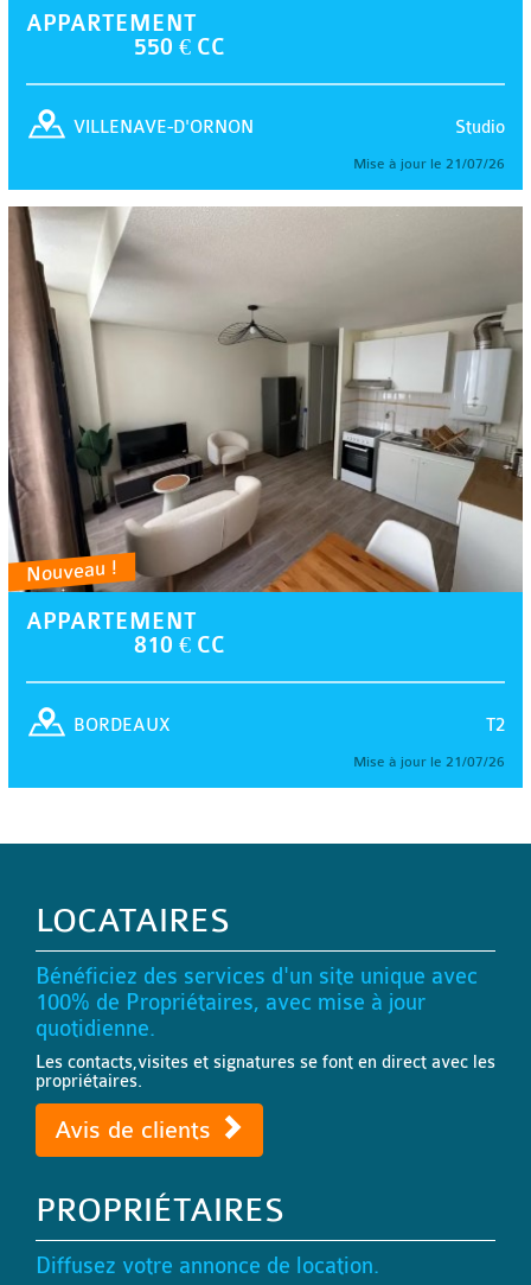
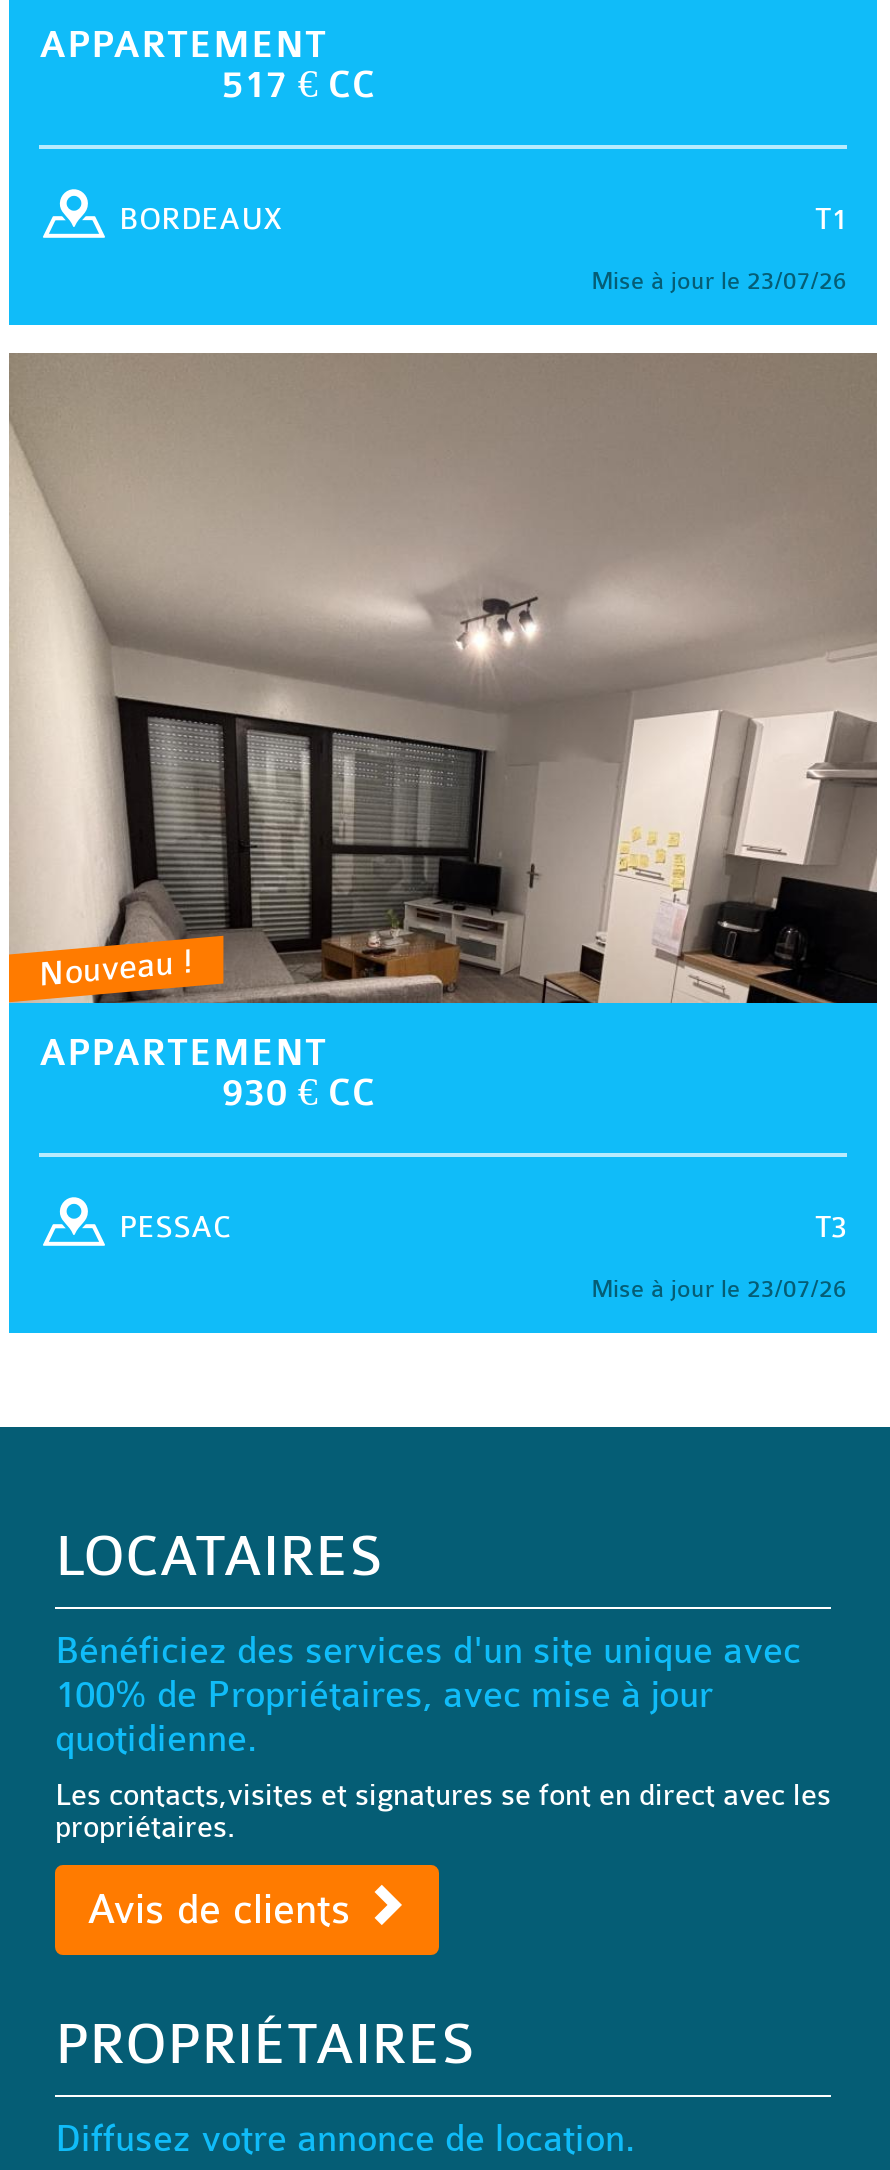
[134,34,226,60] 550 € CC -> [222,62,376,106] 517 € CC
[73,117,505,137] Studio | VILLENAVE-D'ORNON -> [119,202,847,236] T1 | BORDEAUX
[353,155,505,171] Mise à jour le 21/07/26 -> [591,266,847,294] Mise à jour le 23/07/26
[7,206,523,659] [image] | 810 € CC -> [9,353,879,1115] [image] | 930 € CC
[73,715,505,736] T2 | BORDEAUX -> [119,1211,847,1245] T3 | PESSAC
[353,753,505,770] Mise à jour le 21/07/26 -> [591,1275,847,1303] Mise à jour le 23/07/26

